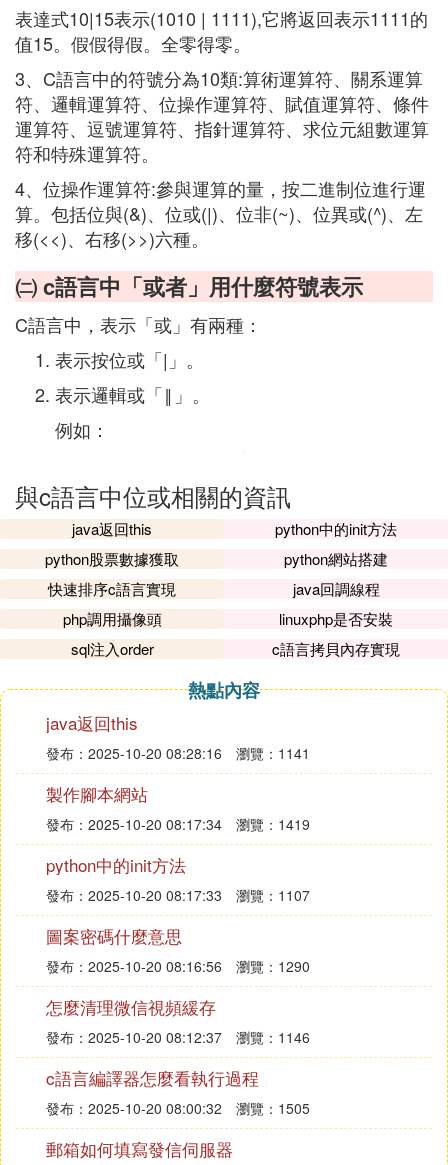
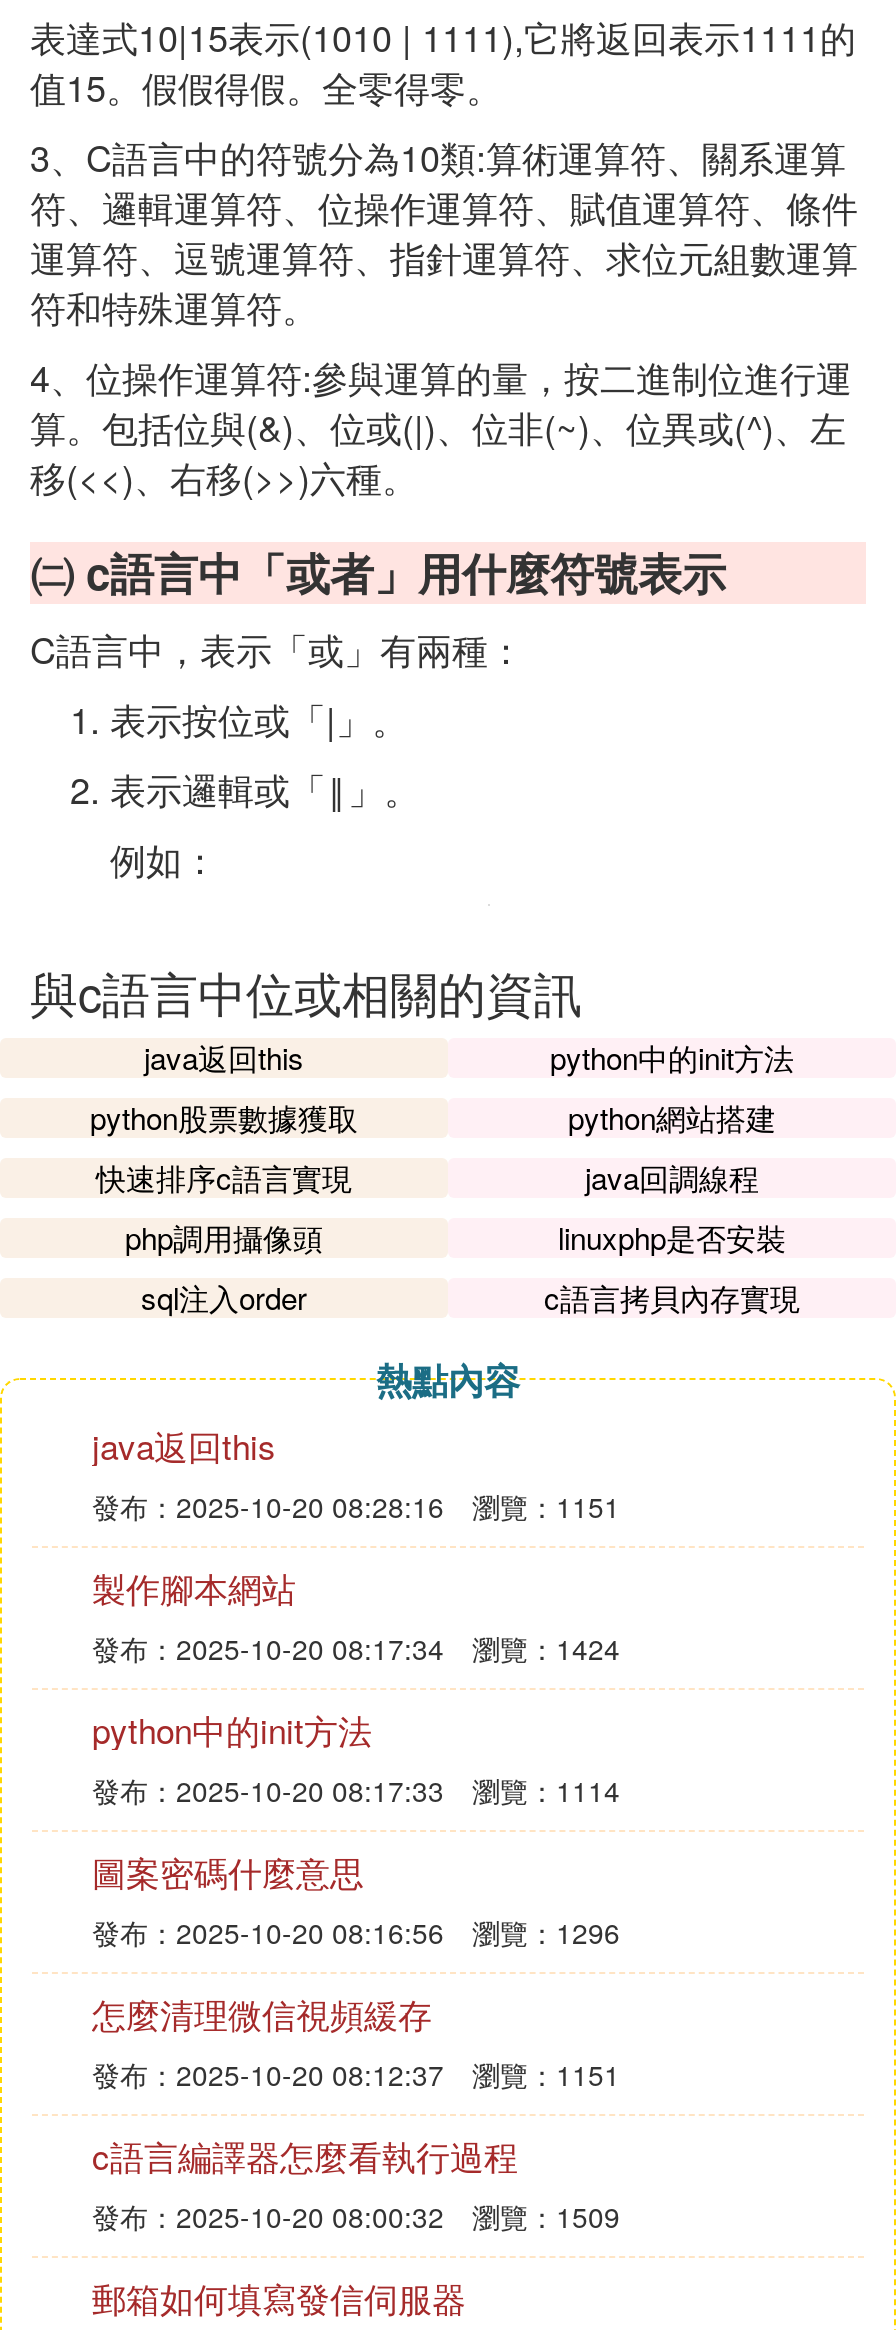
[46,743,310,763] 發布：2025-10-20 08:28:16 瀏覽：1141 -> [92,1486,620,1526] 發布：2025-10-20 08:28:16 瀏覽：1151
[46,814,310,834] 發布：2025-10-20 08:17:34 瀏覽：1419 -> [92,1628,620,1668] 發布：2025-10-20 08:17:34 瀏覽：1424
[46,885,310,905] 發布：2025-10-20 08:17:33 瀏覽：1107 -> [92,1770,620,1810] 發布：2025-10-20 08:17:33 瀏覽：1114
[46,956,310,976] 發布：2025-10-20 08:16:56 瀏覽：1290 -> [92,1912,620,1952] 發布：2025-10-20 08:16:56 瀏覽：1296
[46,1027,310,1047] 發布：2025-10-20 08:12:37 瀏覽：1146 -> [92,2054,620,2094] 發布：2025-10-20 08:12:37 瀏覽：1151
[46,1098,310,1118] 發布：2025-10-20 08:00:32 瀏覽：1505 -> [92,2196,620,2236] 發布：2025-10-20 08:00:32 瀏覽：1509

